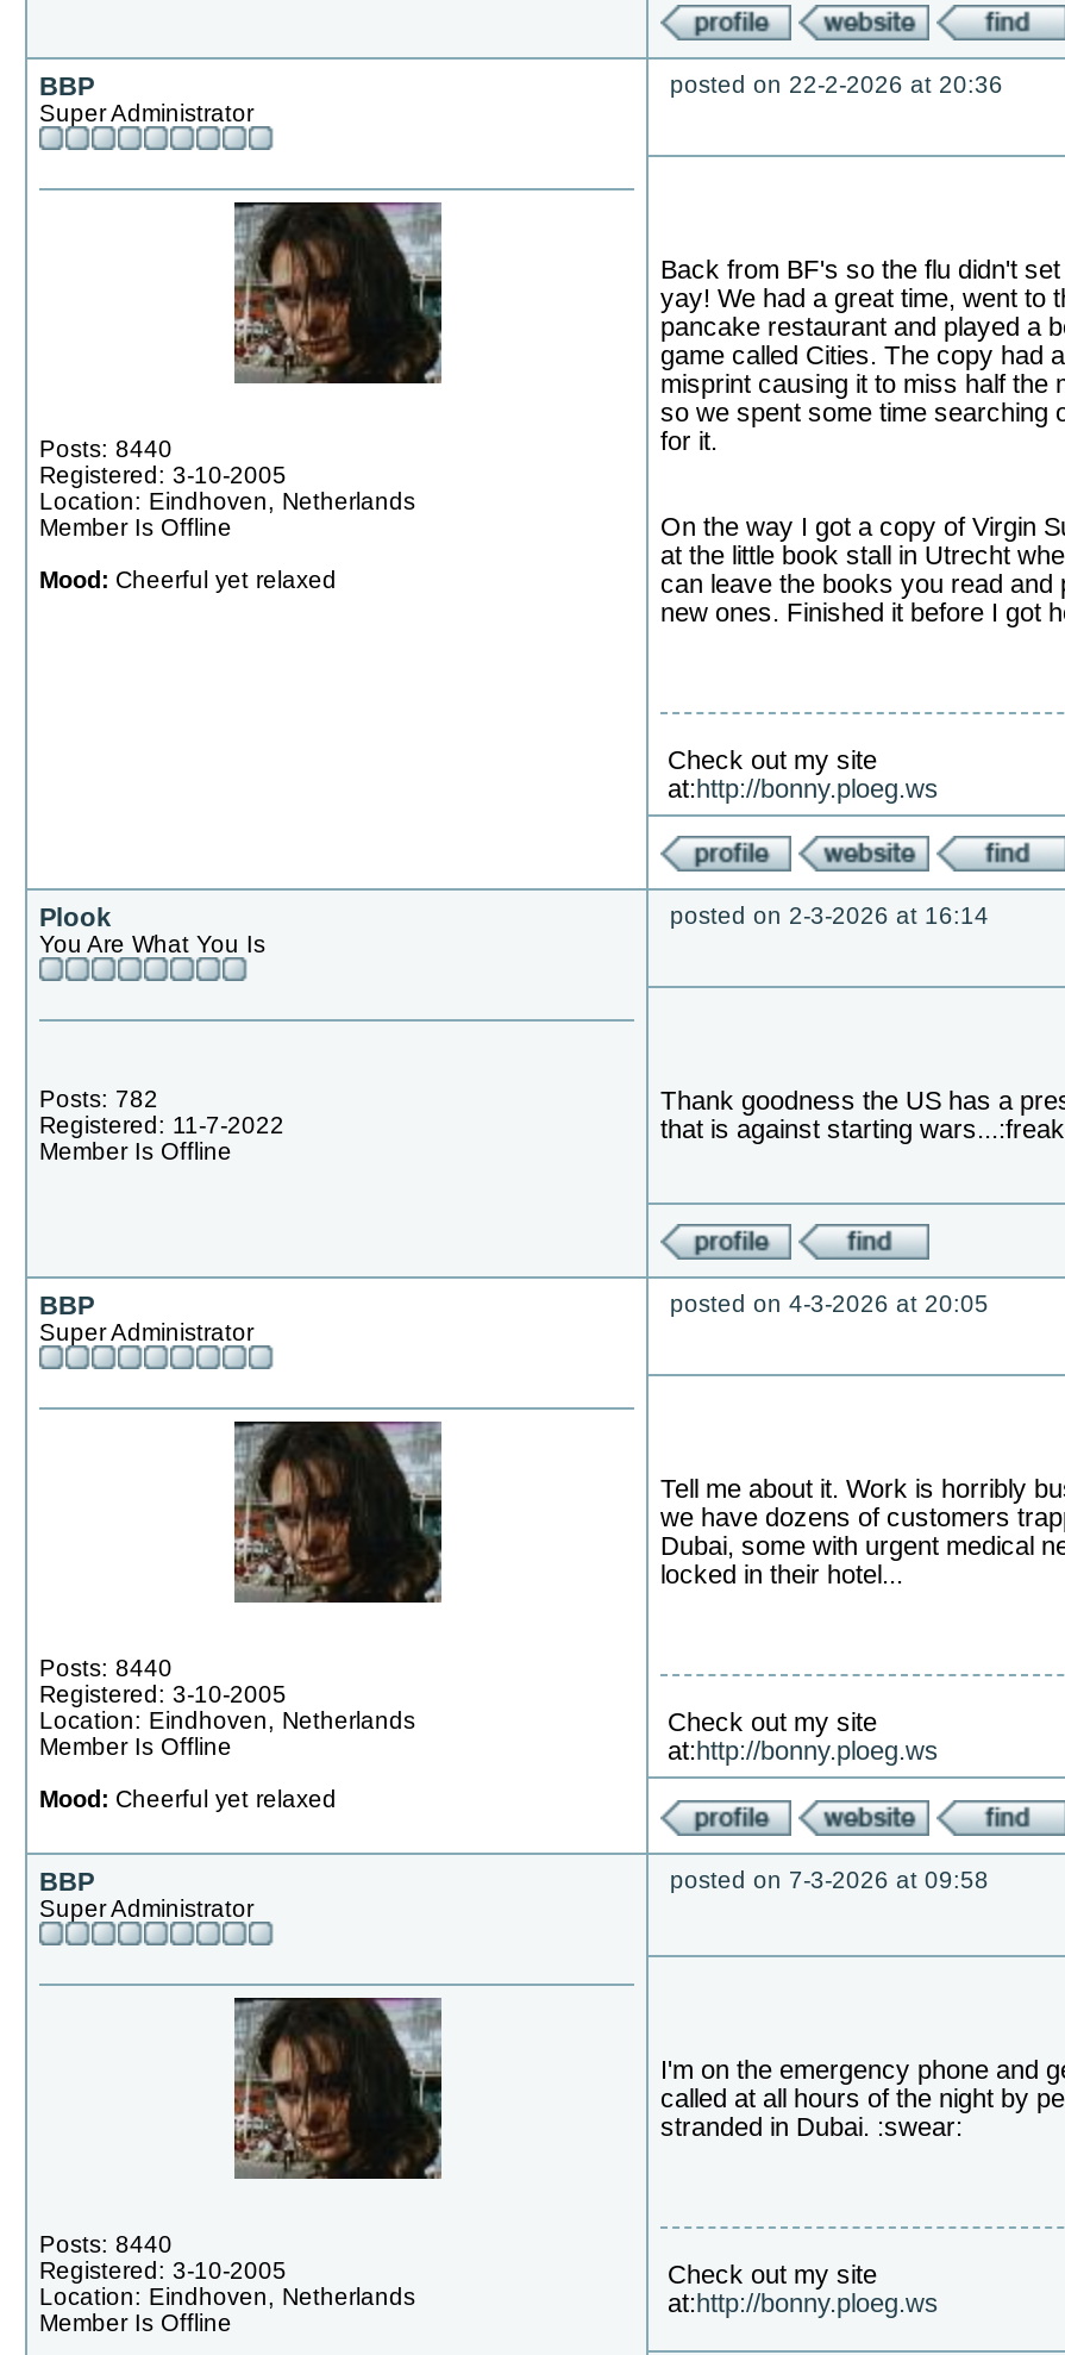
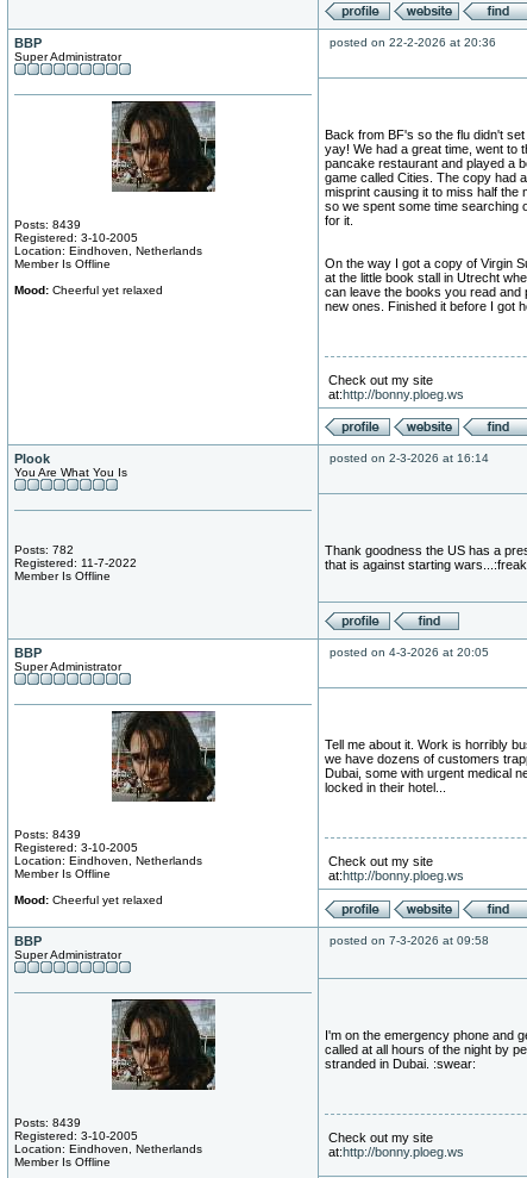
[39,436,173,462] Posts: 8440 -> [14,218,81,231] Posts: 8439
[39,1655,173,1681] Posts: 8440 -> [14,828,81,841] Posts: 8439
[39,2231,173,2257] Posts: 8440 -> [14,1116,81,1129] Posts: 8439

